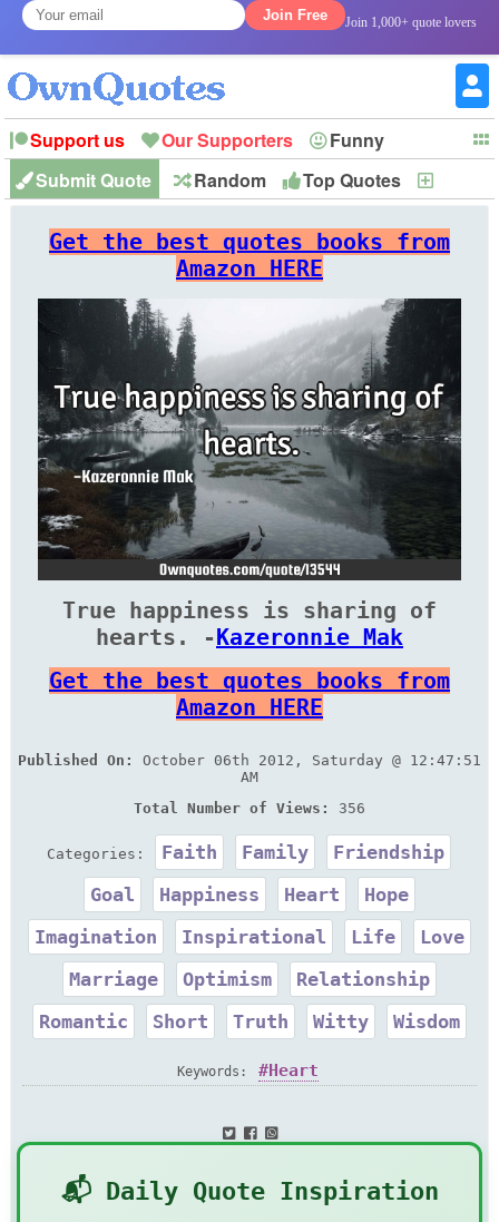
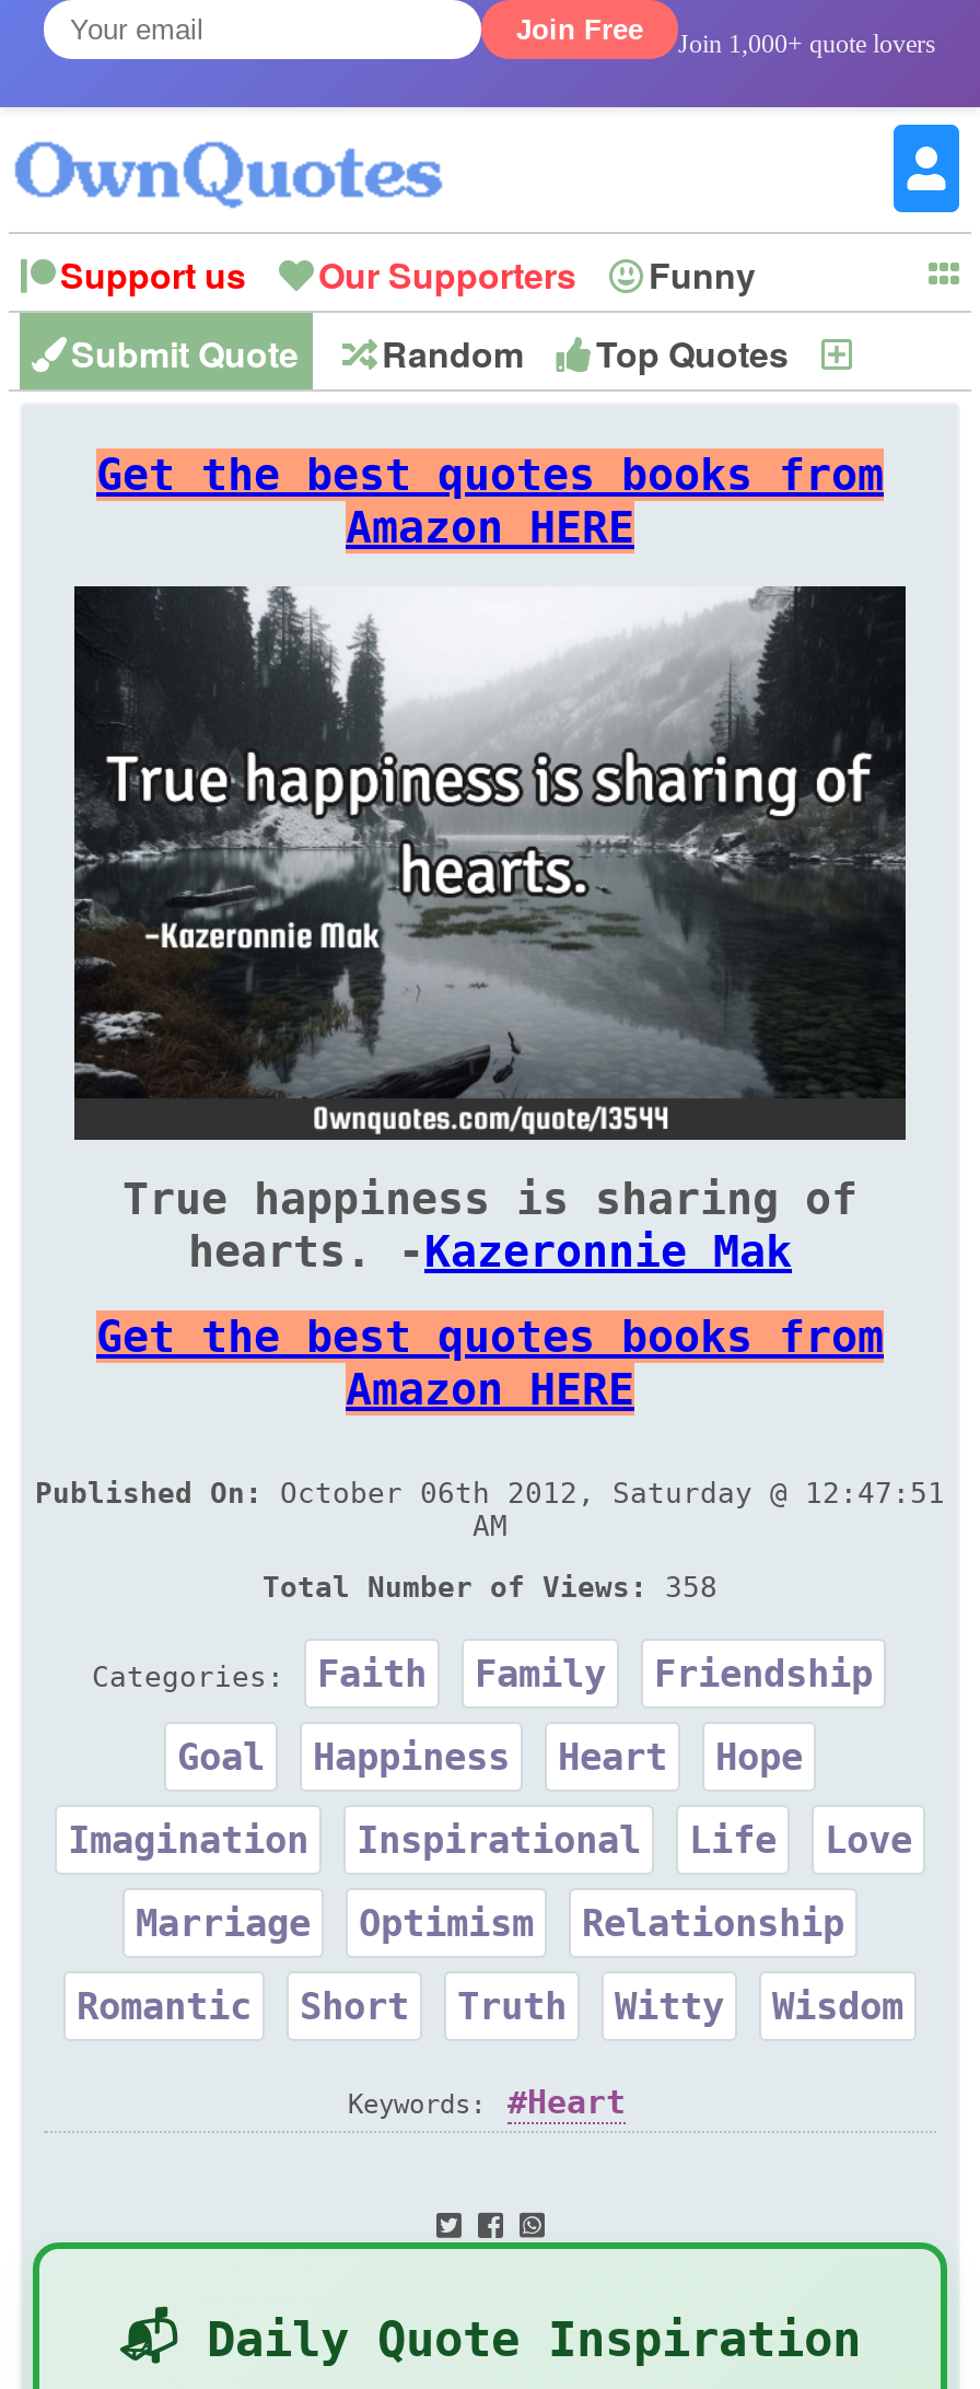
[134,800,365,817] Total Number of Views: 356 -> [262,1571,717,1604] Total Number of Views: 358

